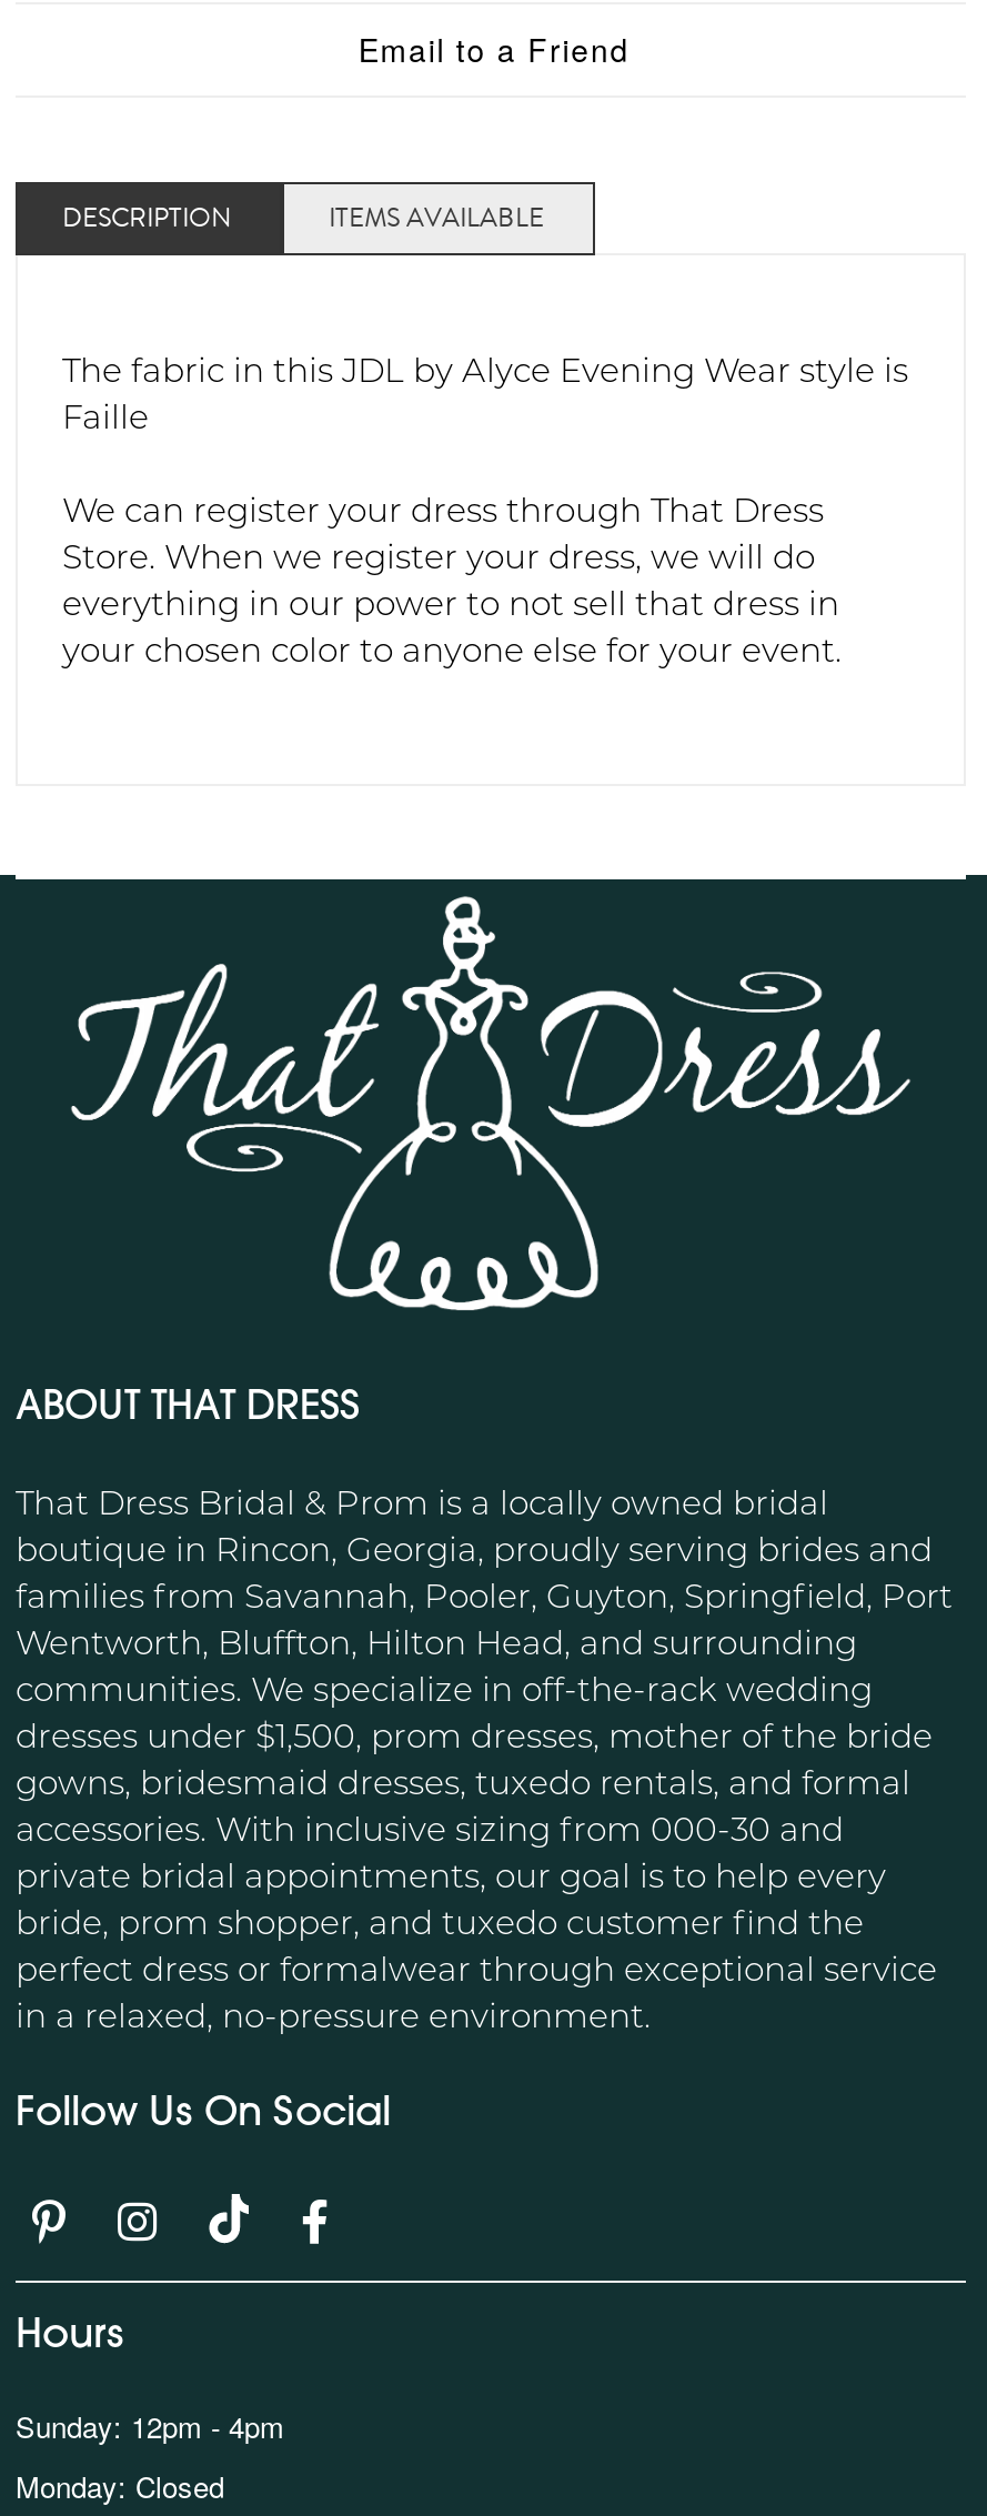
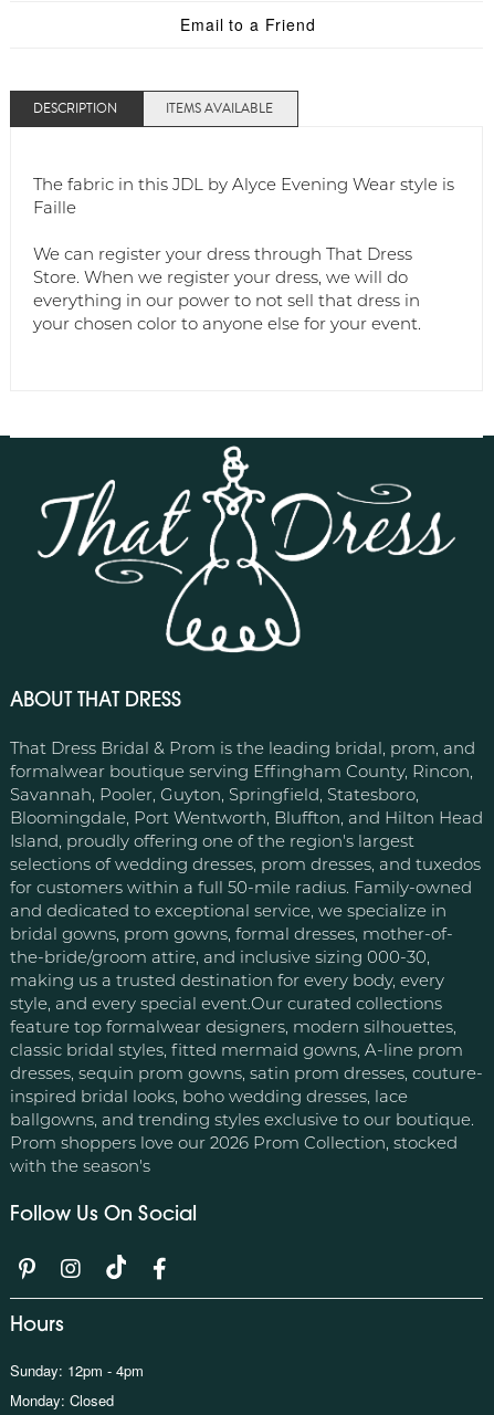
[16,1478,953,2035] That Dress Bridal & Prom is a locally owned bridal | boutique in Rincon, Georgia, proudly serving brides and | families from Savannah, Pooler, Guyton, Springfield, Port | Wentworth, Bluffton, Hilton Head, and surrounding | communities. We specialize in off-the-rack wedding | dresses under $1,500, prom dresses, mother of the bride | gowns, bridesmaid dresses, tuxedo rentals, and formal | accessories. With inclusive sizing from 000-30 and | private bridal appointments, our goal is to help every | bride, prom shopper, and tuxedo customer find the | perfect dress or formalwear through exceptional service | in a relaxed, no-pressure environment. -> [10,736,483,1176] That Dress Bridal & Prom is the leading bridal, prom, and | formalwear boutique serving Effingham County, Rincon, | Savannah, Pooler, Guyton, Springfield, Statesboro, | Bloomingdale, Port Wentworth, Bluffton, and Hilton Head | Island, proudly offering one of the region's largest | selections of wedding dresses, prom dresses, and tuxedos | for customers within a full 50-mile radius. Family-owned | and dedicated to exceptional service, we specialize in | bridal gowns, prom gowns, formal dresses, mother-of- | the-bride/groom attire, and inclusive sizing 000-30, | making us a trusted destination for every body, every | style, and every special event.Our curated collections | feature top formalwear designers, modern silhouettes, | classic bridal styles, fitted mermaid gowns, A-line prom | dresses, sequin prom gowns, satin prom dresses, couture- | inspired bridal looks, boho wedding dresses, lace | ballgowns, and trending styles exclusive to our boutique. | Prom shoppers love our 2026 Prom Collection, stocked | with the season's

